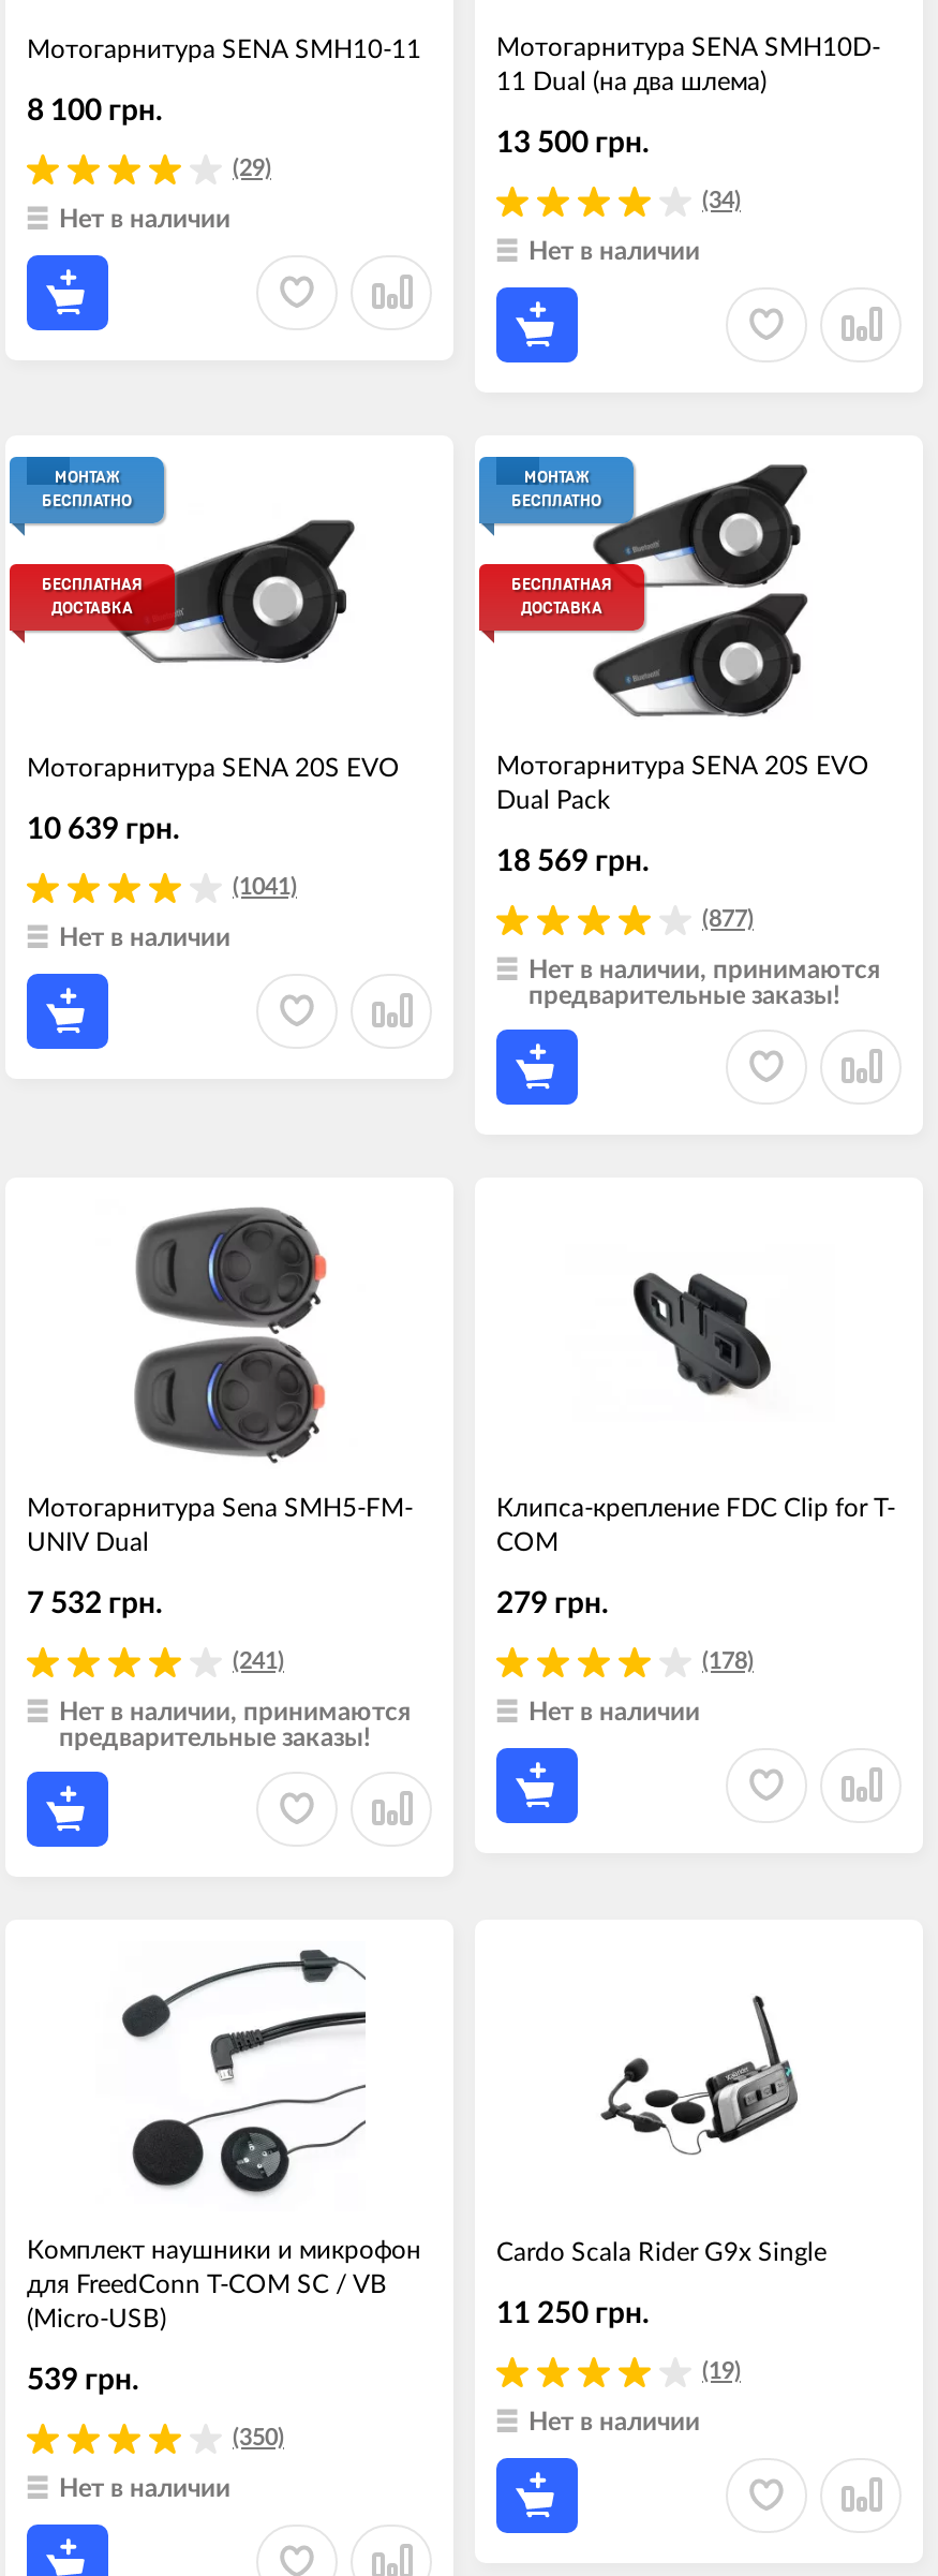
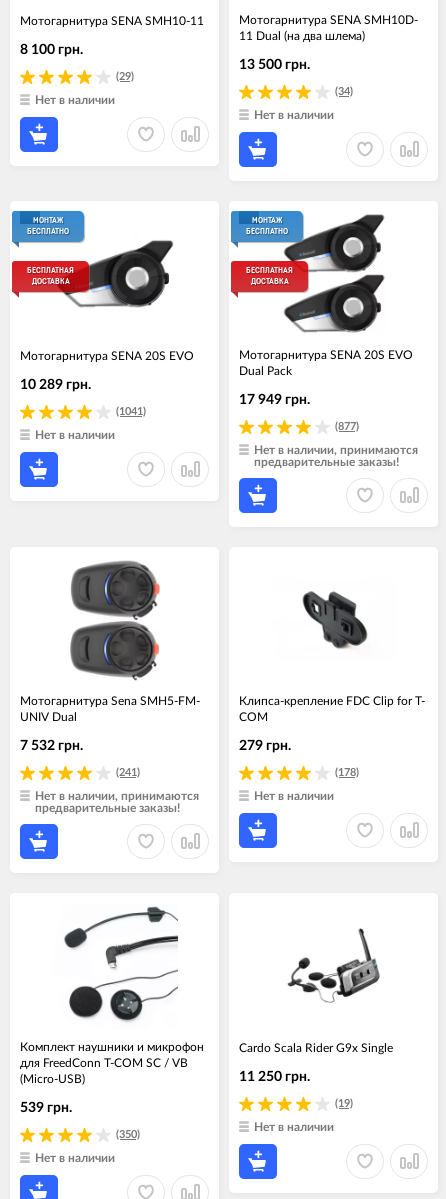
[27,815,179,845] 10 639 грн. -> [20,378,91,392] 10 289 грн.
[496,847,649,877] 18 569 грн. -> [239,393,310,407] 17 949 грн.

